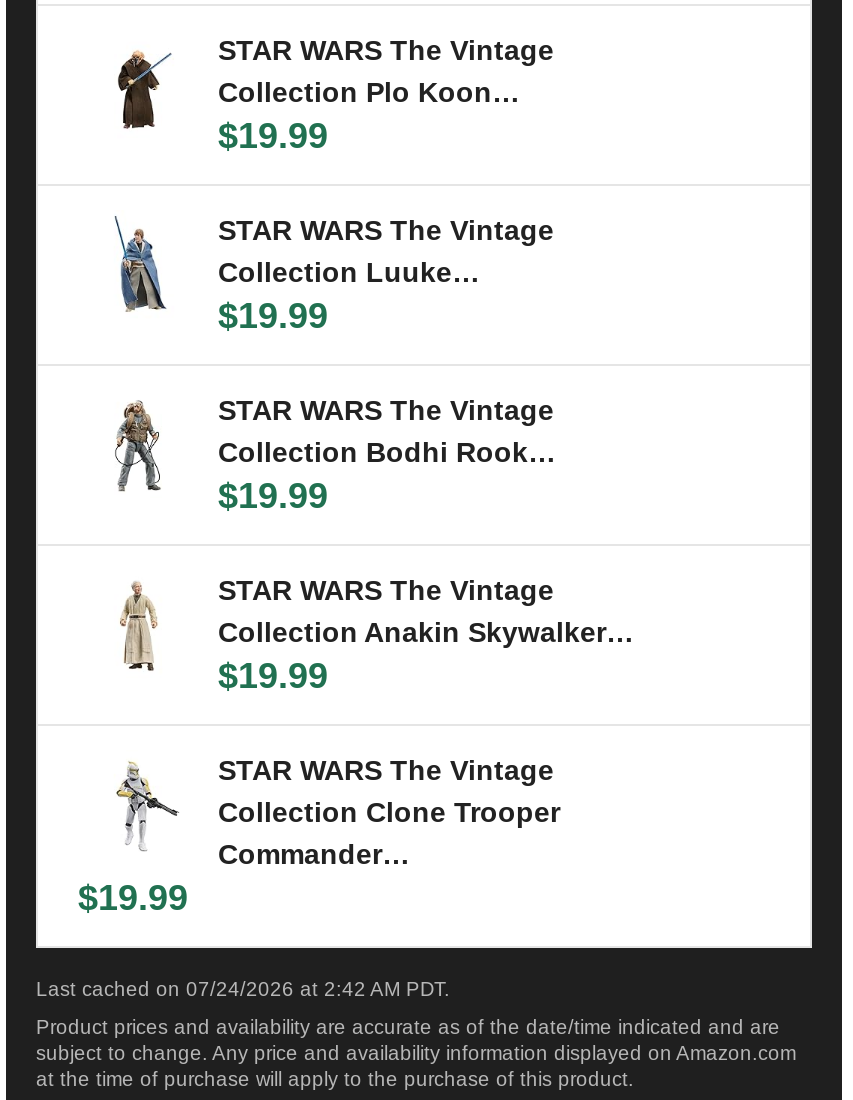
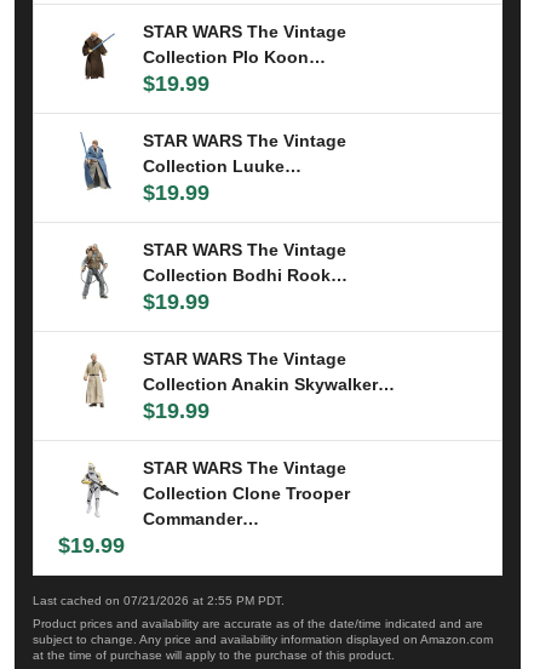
[36,978,450,1000] Last cached on 07/24/2026 at 2:42 AM PDT. -> [33,594,285,607] Last cached on 07/21/2026 at 2:55 PM PDT.

